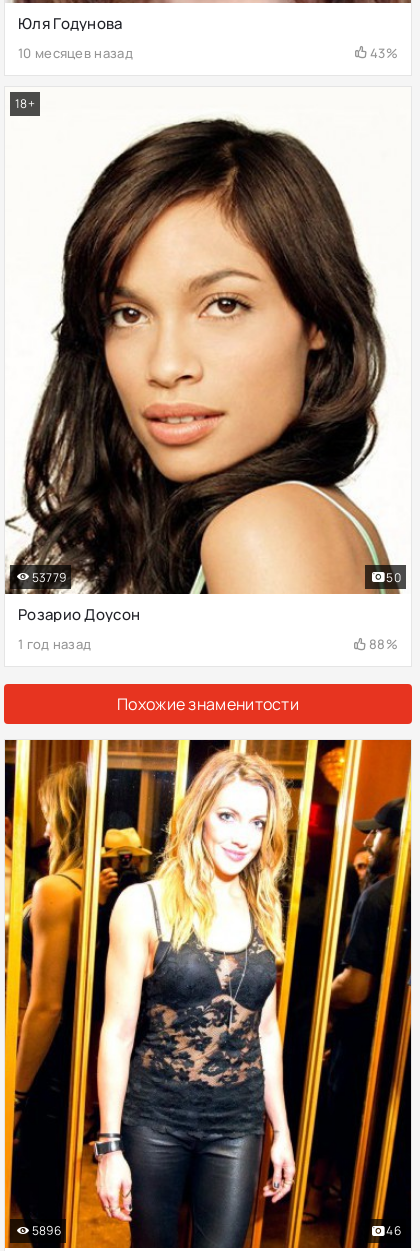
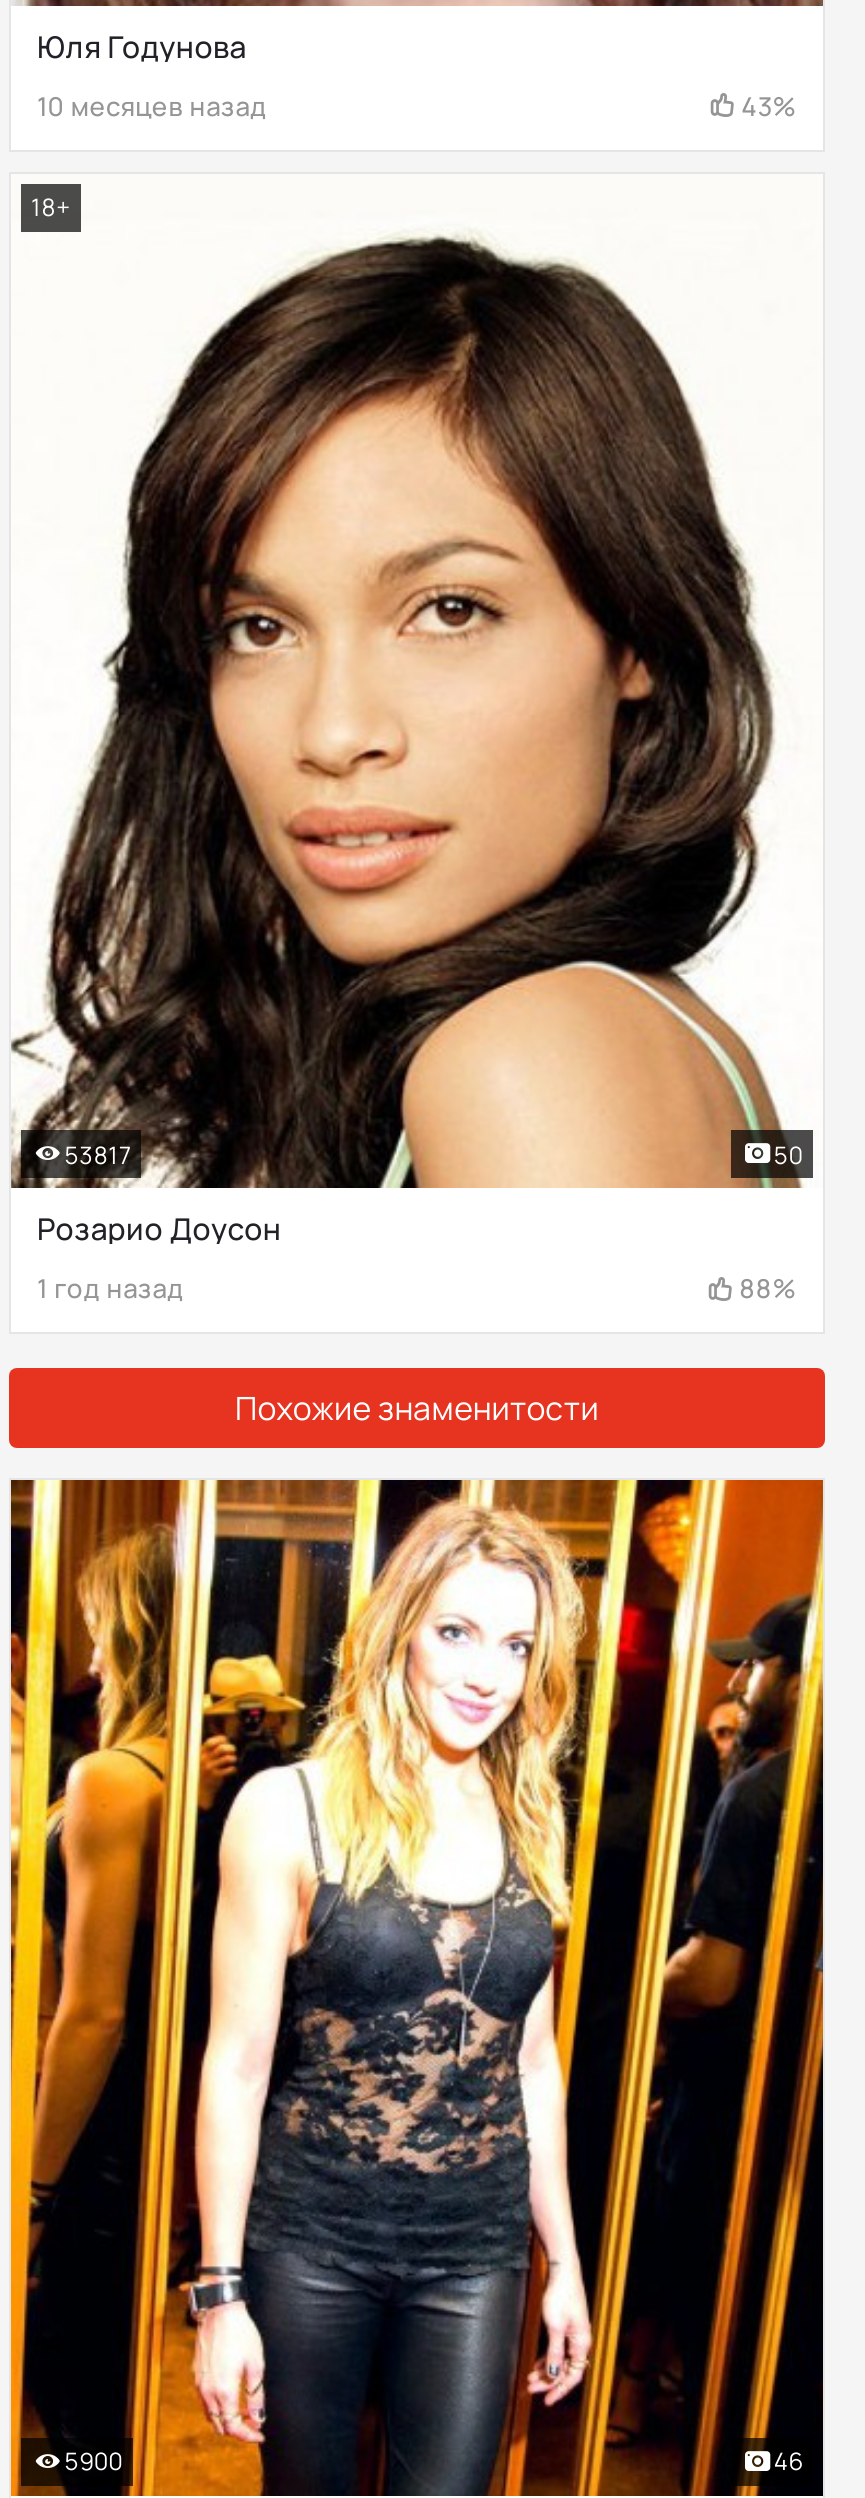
[32,569,66,586] 53779 -> [65,1137,132,1171] 53817
[32,1222,61,1239] 5896 -> [65,2444,123,2478] 5900

